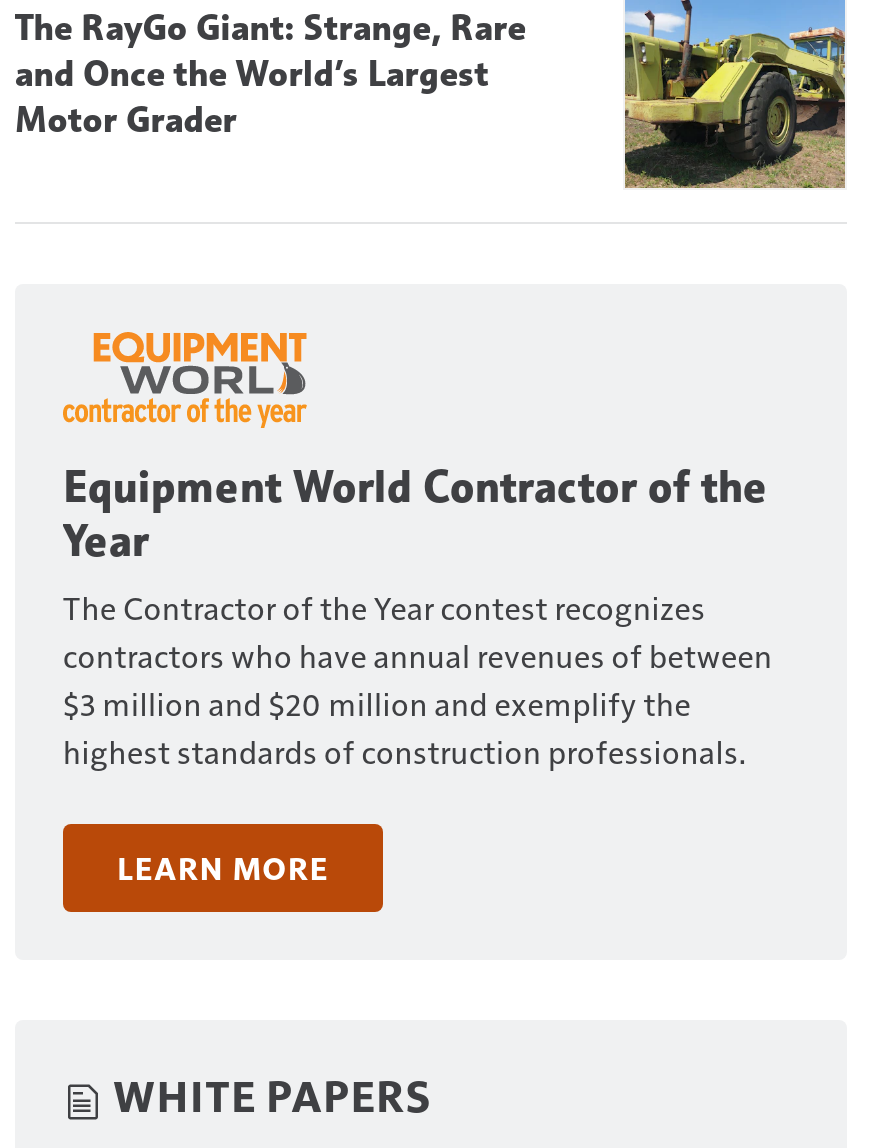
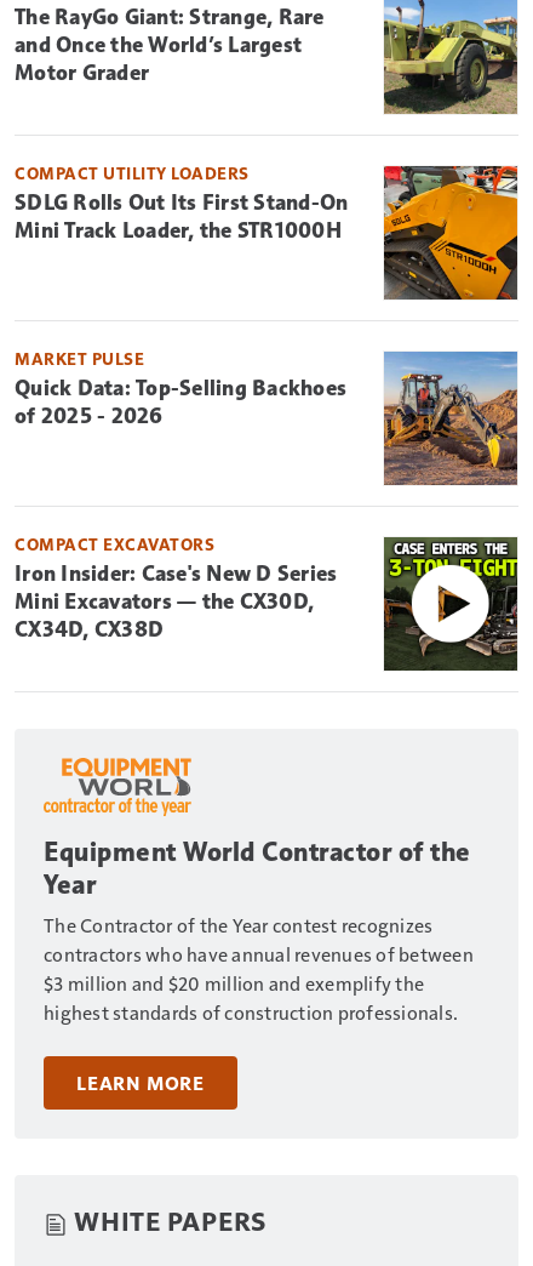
none -> [15,163,518,301] [image] | COMPACT UTILITY LOADERS | SDLG Rolls Out Its First Stand-On | Mini Track Loader, the STR1000H
none -> [15,348,518,486] [image] | MARKET PULSE | Quick Data: Top-Selling Backhoes | of 2025 - 2026
none -> [15,534,518,672] [image] | COMPACT EXCAVATORS | Iron Insider: Case's New D Series | Mini Excavators — the CX30D, | CX34D, CX38D

